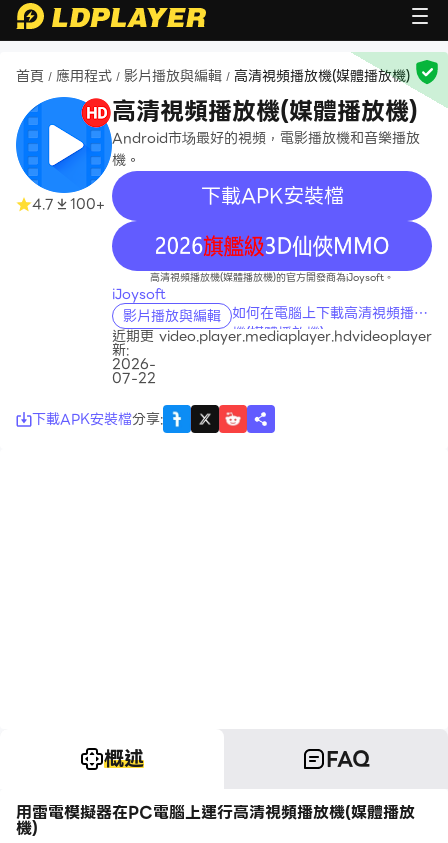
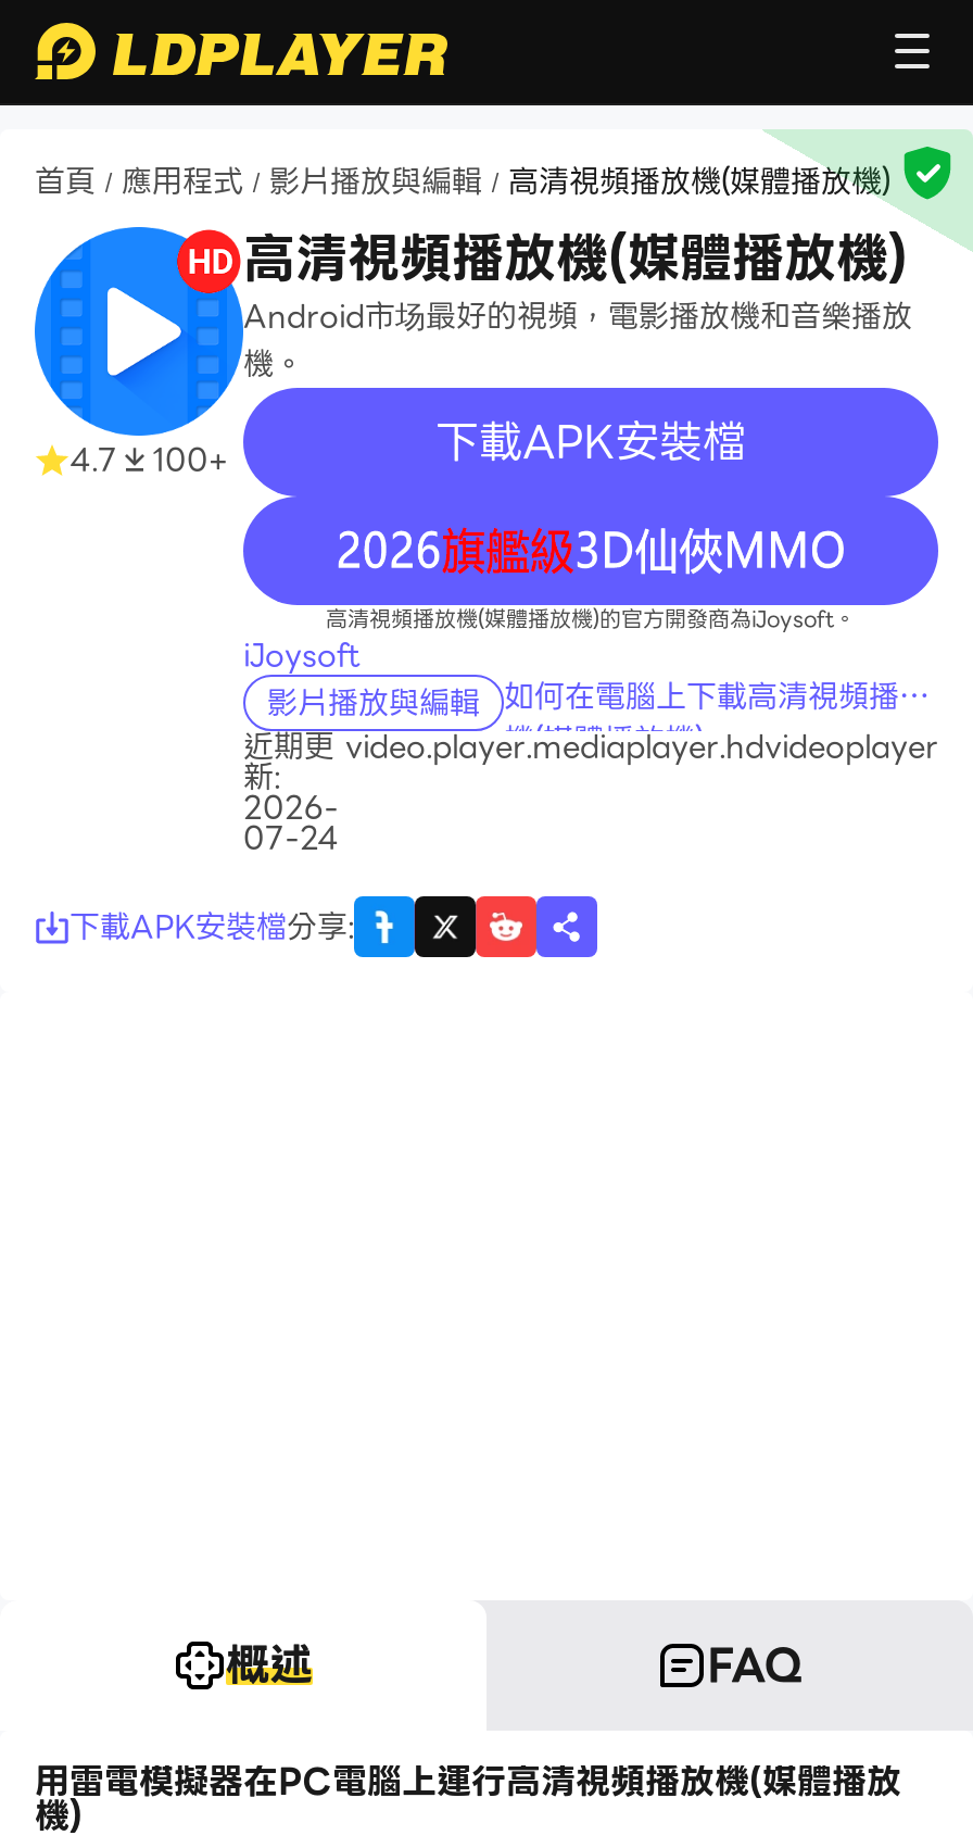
[112,367,156,389] 07-22 -> [243,814,339,862] 07-24

